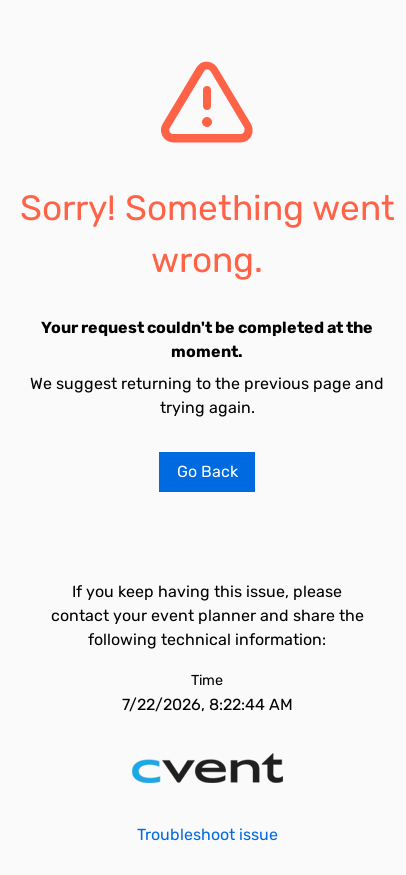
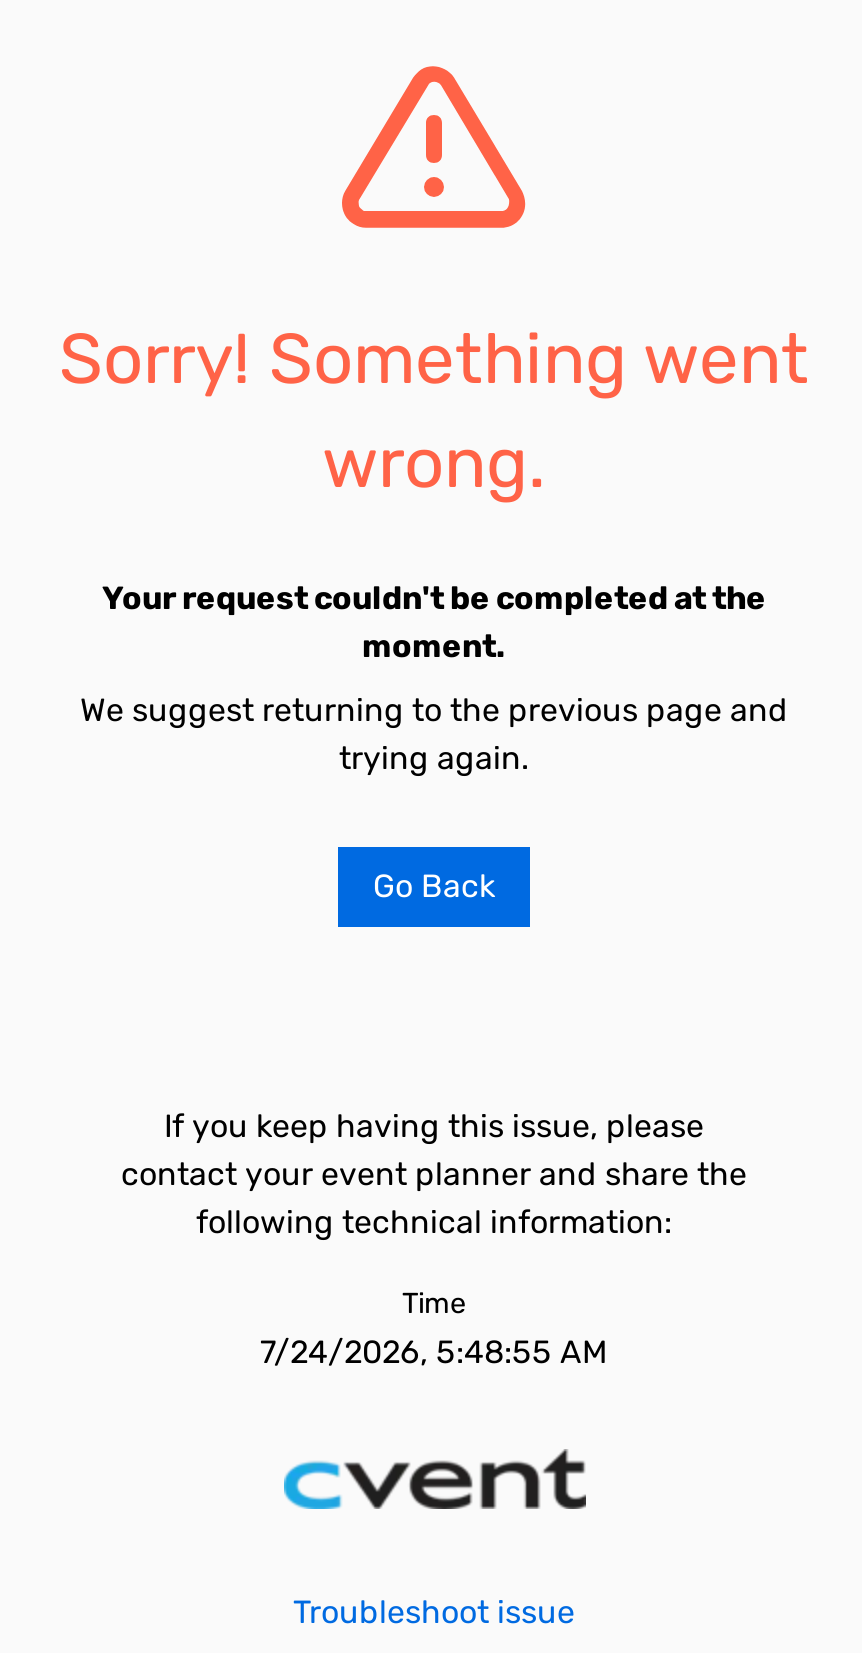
[121,695,292,714] 7/22/2026, 8:22:44 AM -> [260,1333,608,1371] 7/24/2026, 5:48:55 AM

